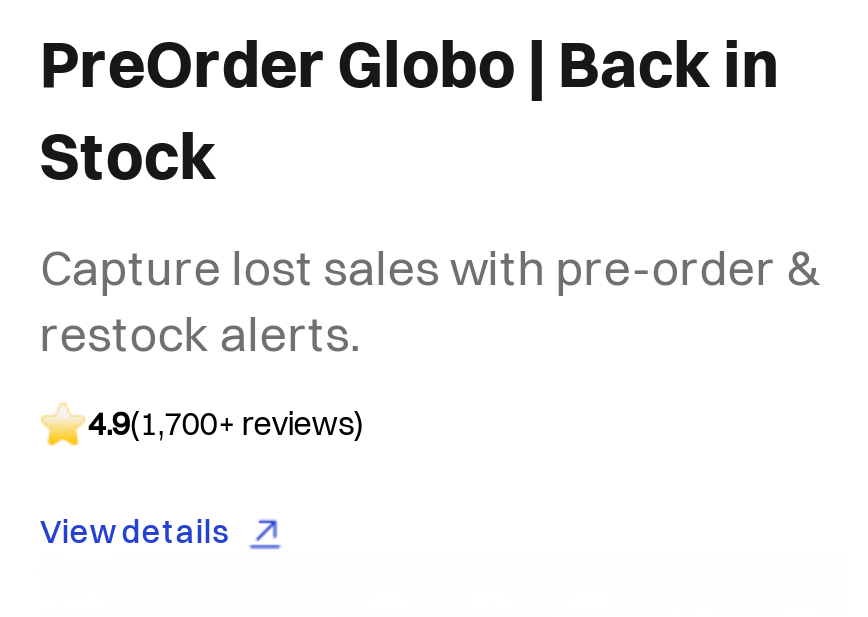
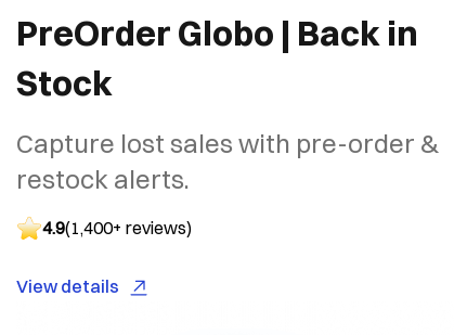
[88,403,364,443] 4.9(1,700+ reviews) -> [43,217,192,239] 4.9(1,400+ reviews)

